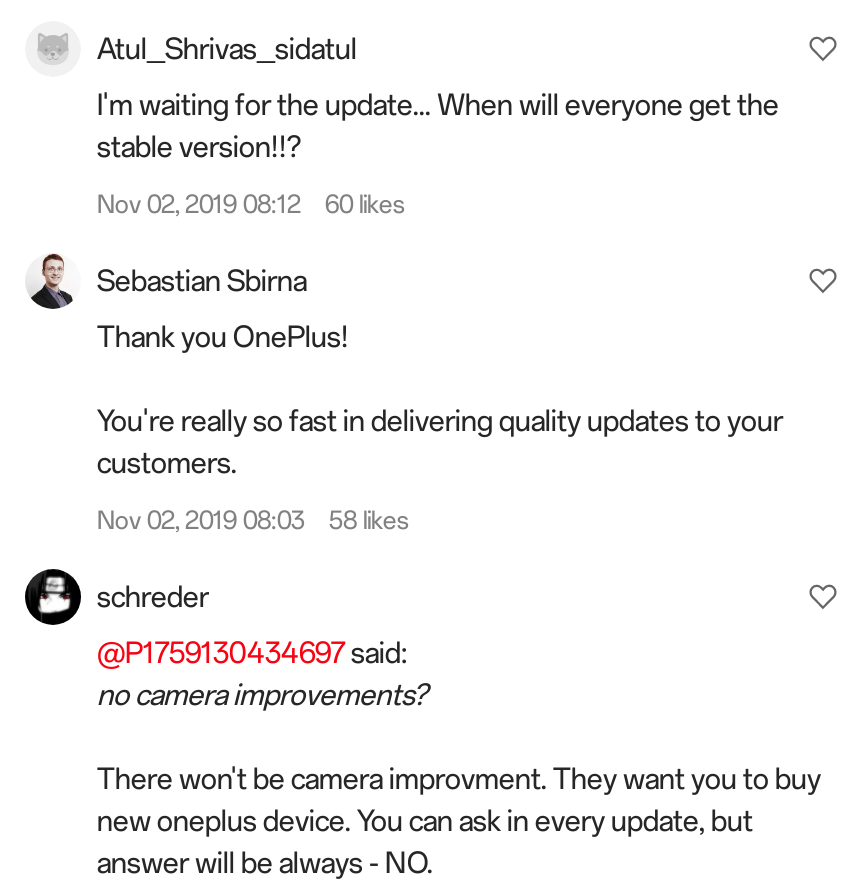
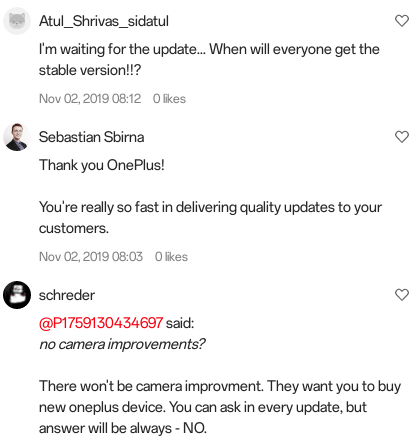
[97,190,405,220] Nov 02, 2019 08:12 60 likes -> [39,91,186,106] Nov 02, 2019 08:12 0 likes
[97,506,409,536] Nov 02, 2019 08:03 58 likes -> [39,249,188,264] Nov 02, 2019 08:03 0 likes

